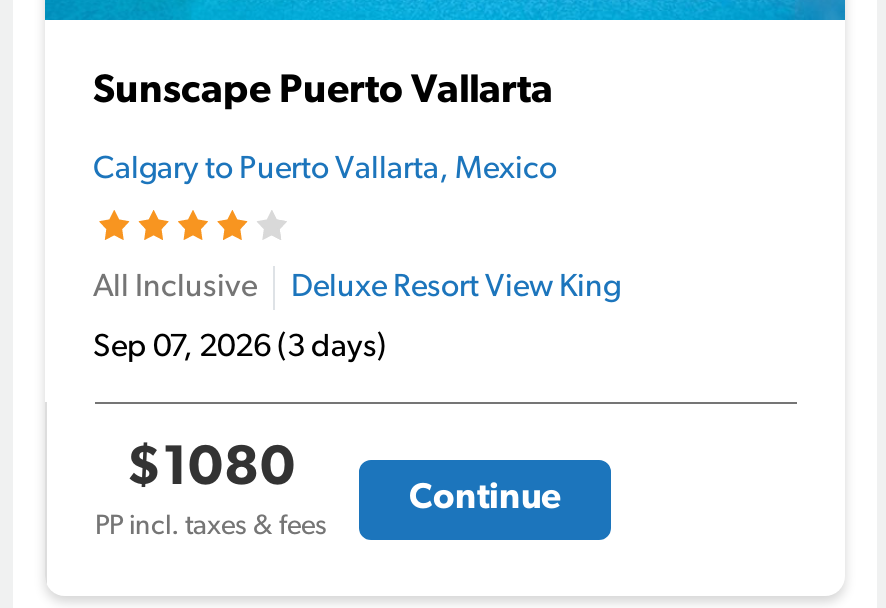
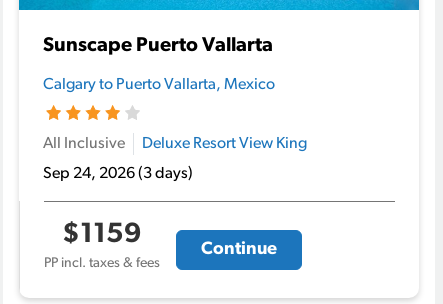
[93,331,387,363] Sep 07, 2026 (3 days) -> [43,166,193,182] Sep 24, 2026 (3 days)
[126,441,296,497] $1080 -> [62,221,142,249] $1159

